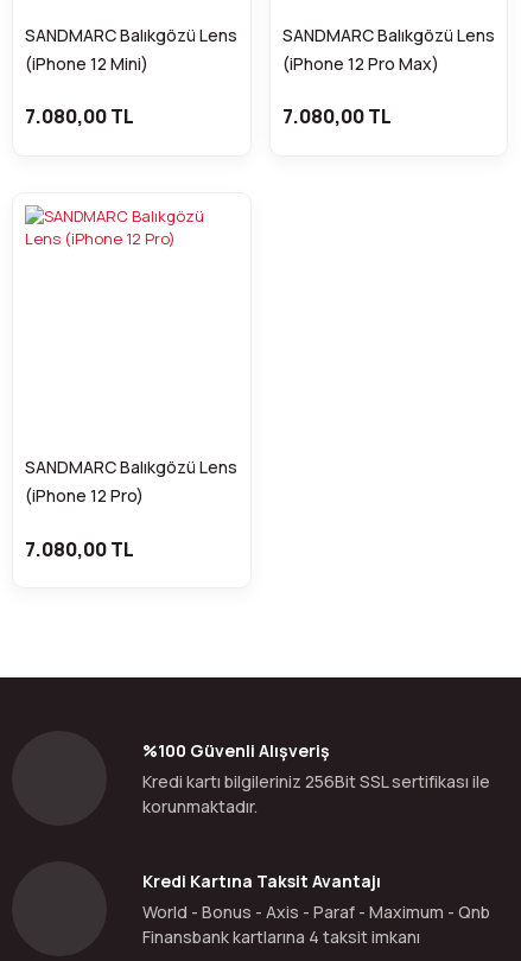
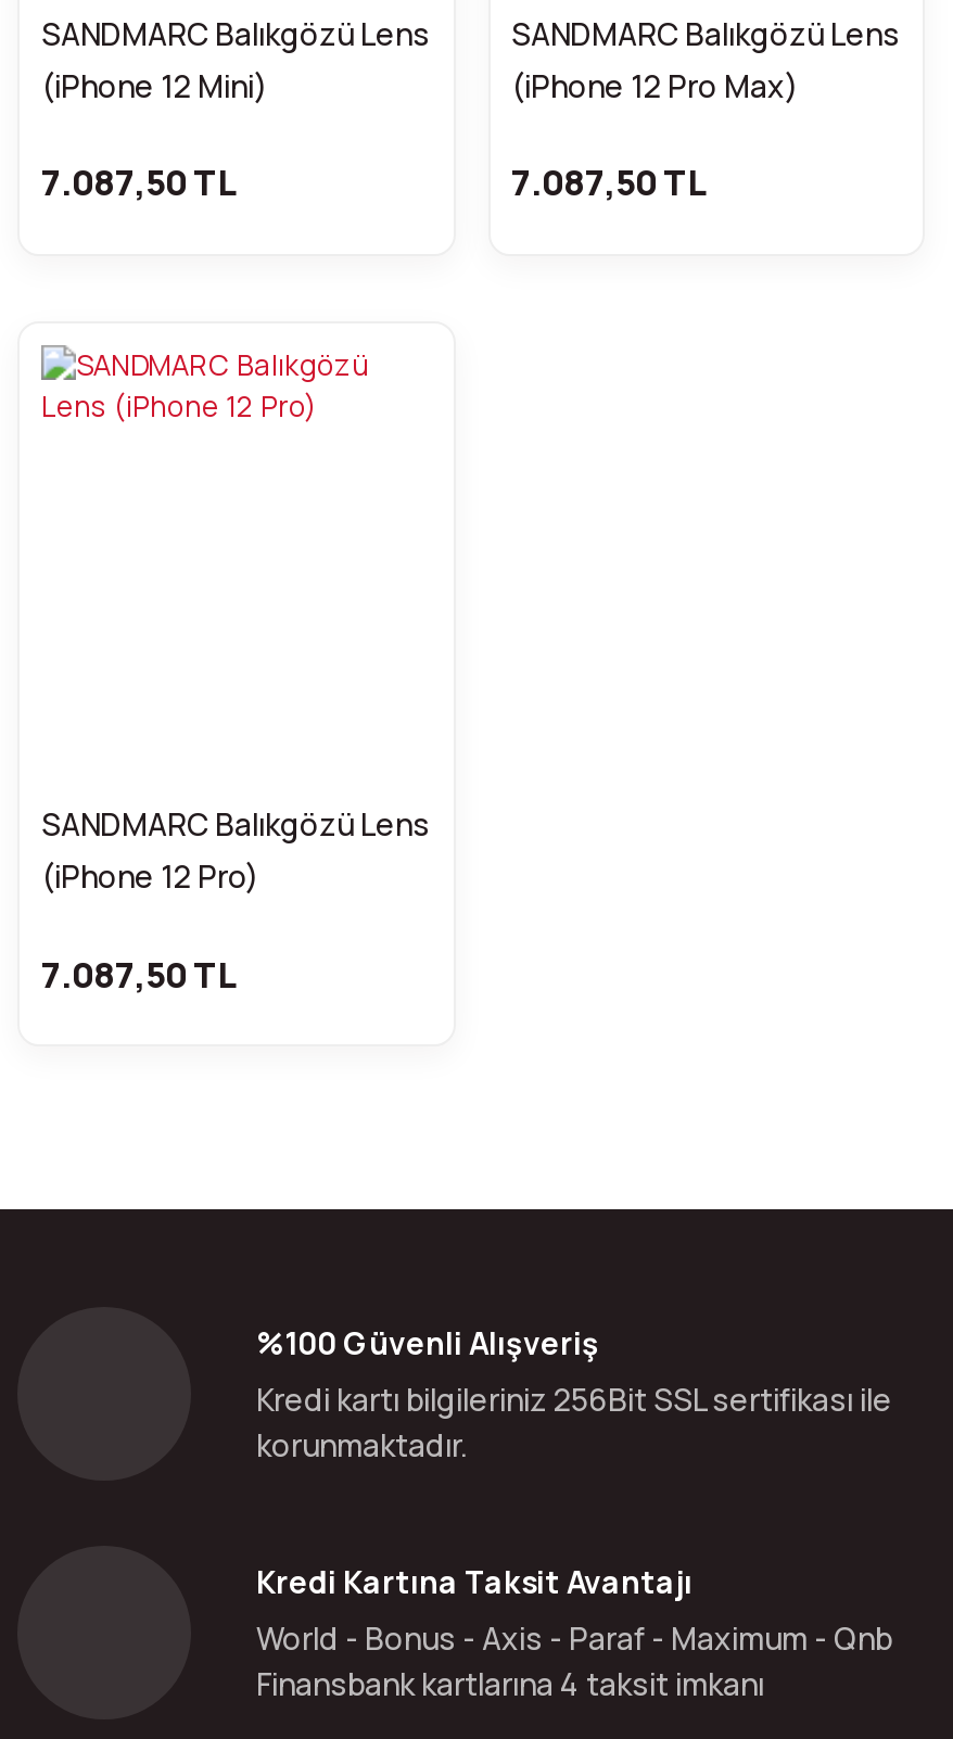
[25,103,134,129] 7.080,00 TL -> [41,158,237,206] 7.087,50 TL
[282,103,391,129] 7.080,00 TL -> [511,158,707,206] 7.087,50 TL
[25,536,134,562] 7.080,00 TL -> [41,950,237,998] 7.087,50 TL

